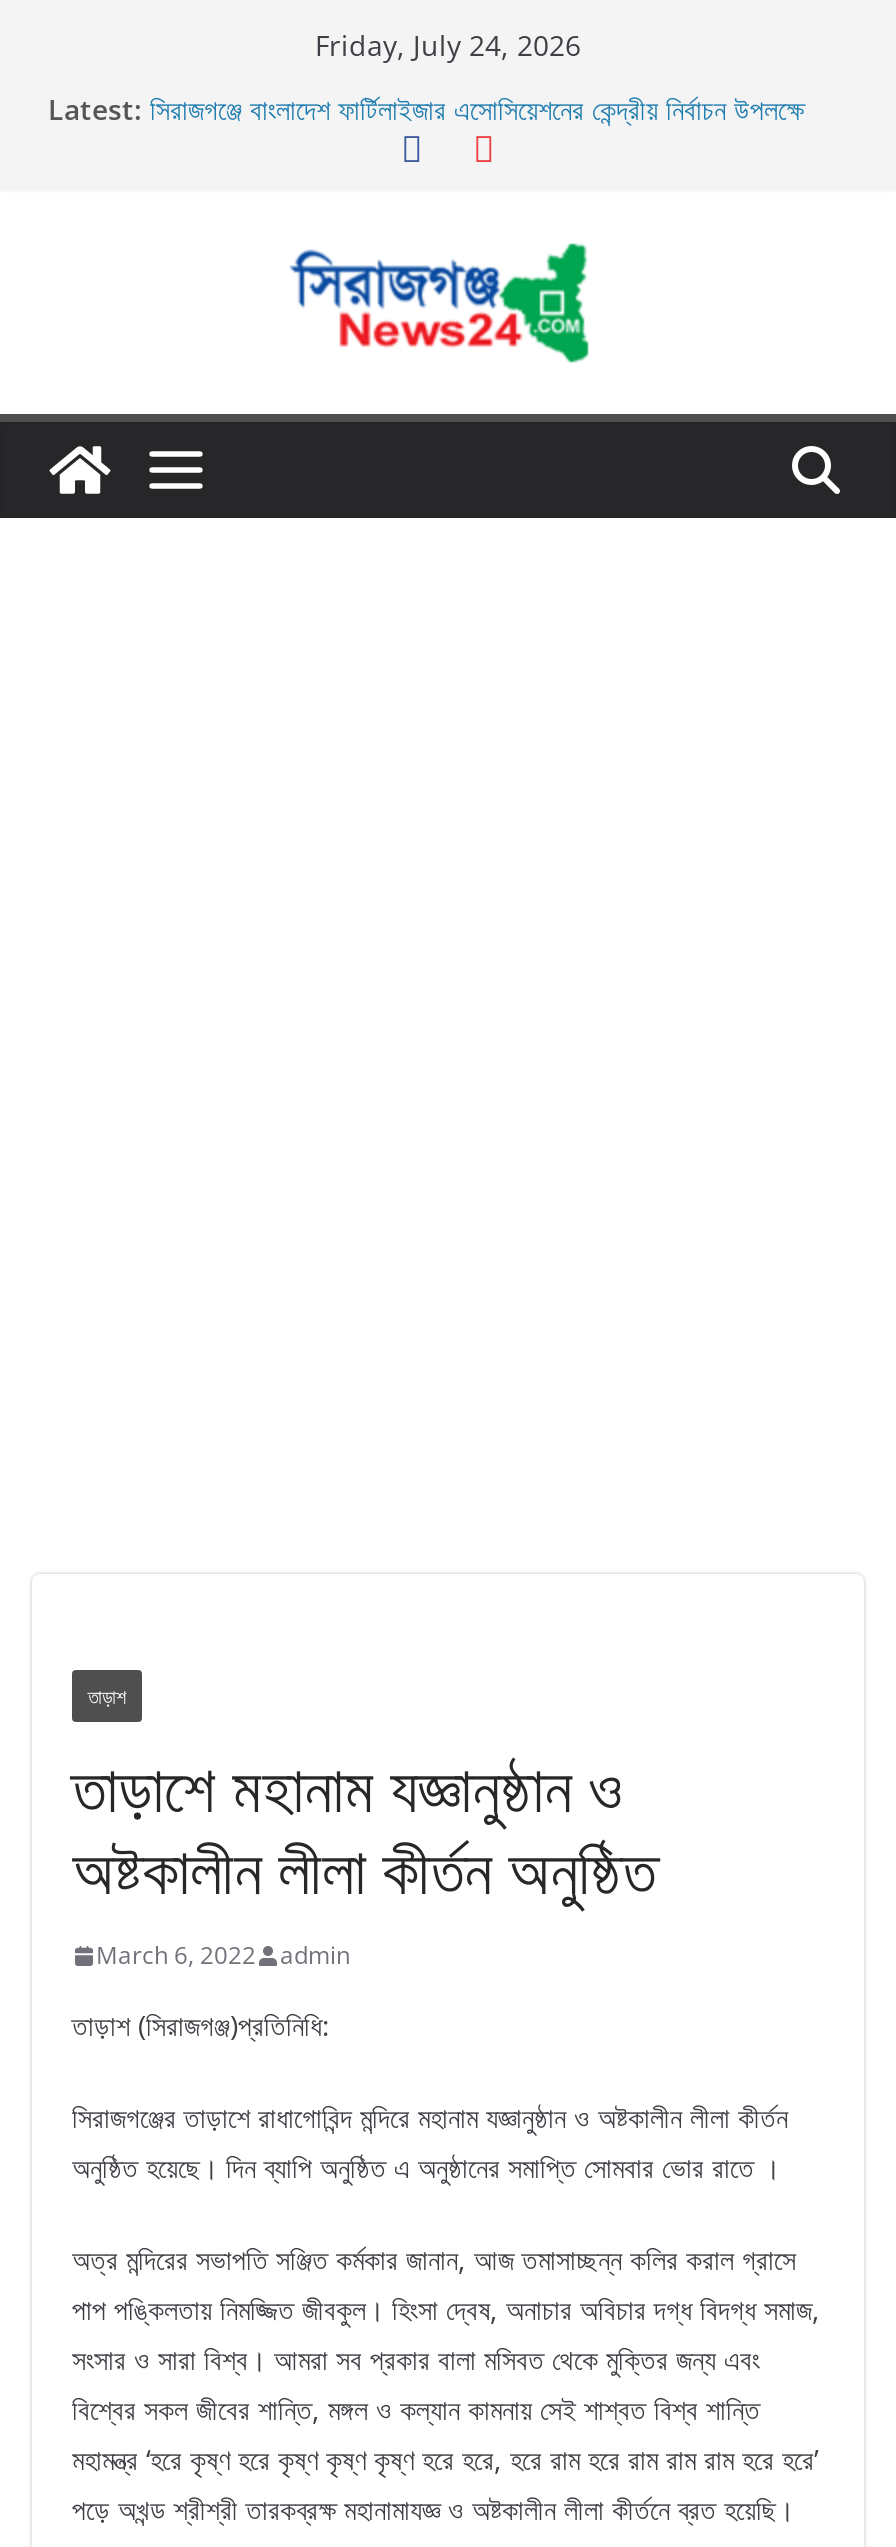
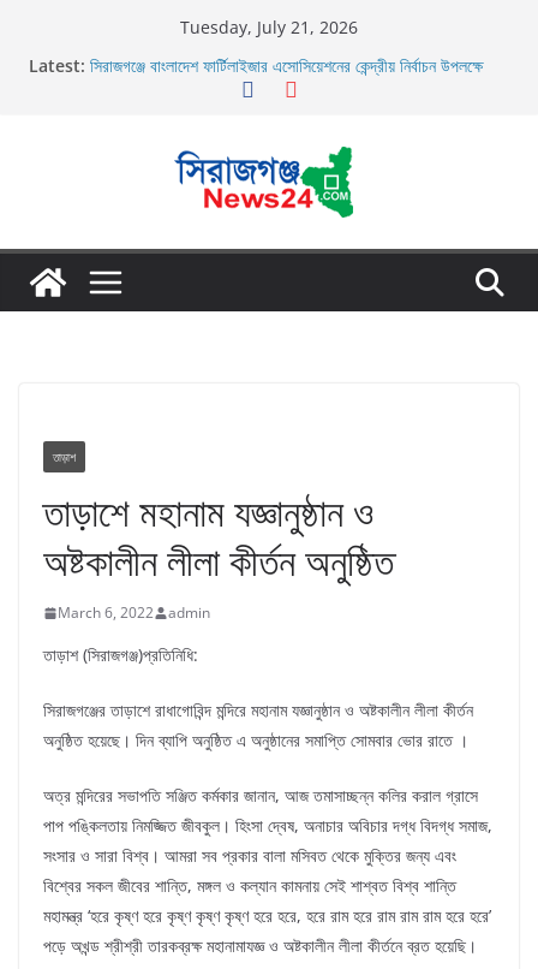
[315,26,581,64] Friday, July 24, 2026 -> [180,16,358,38] Tuesday, July 21, 2026

